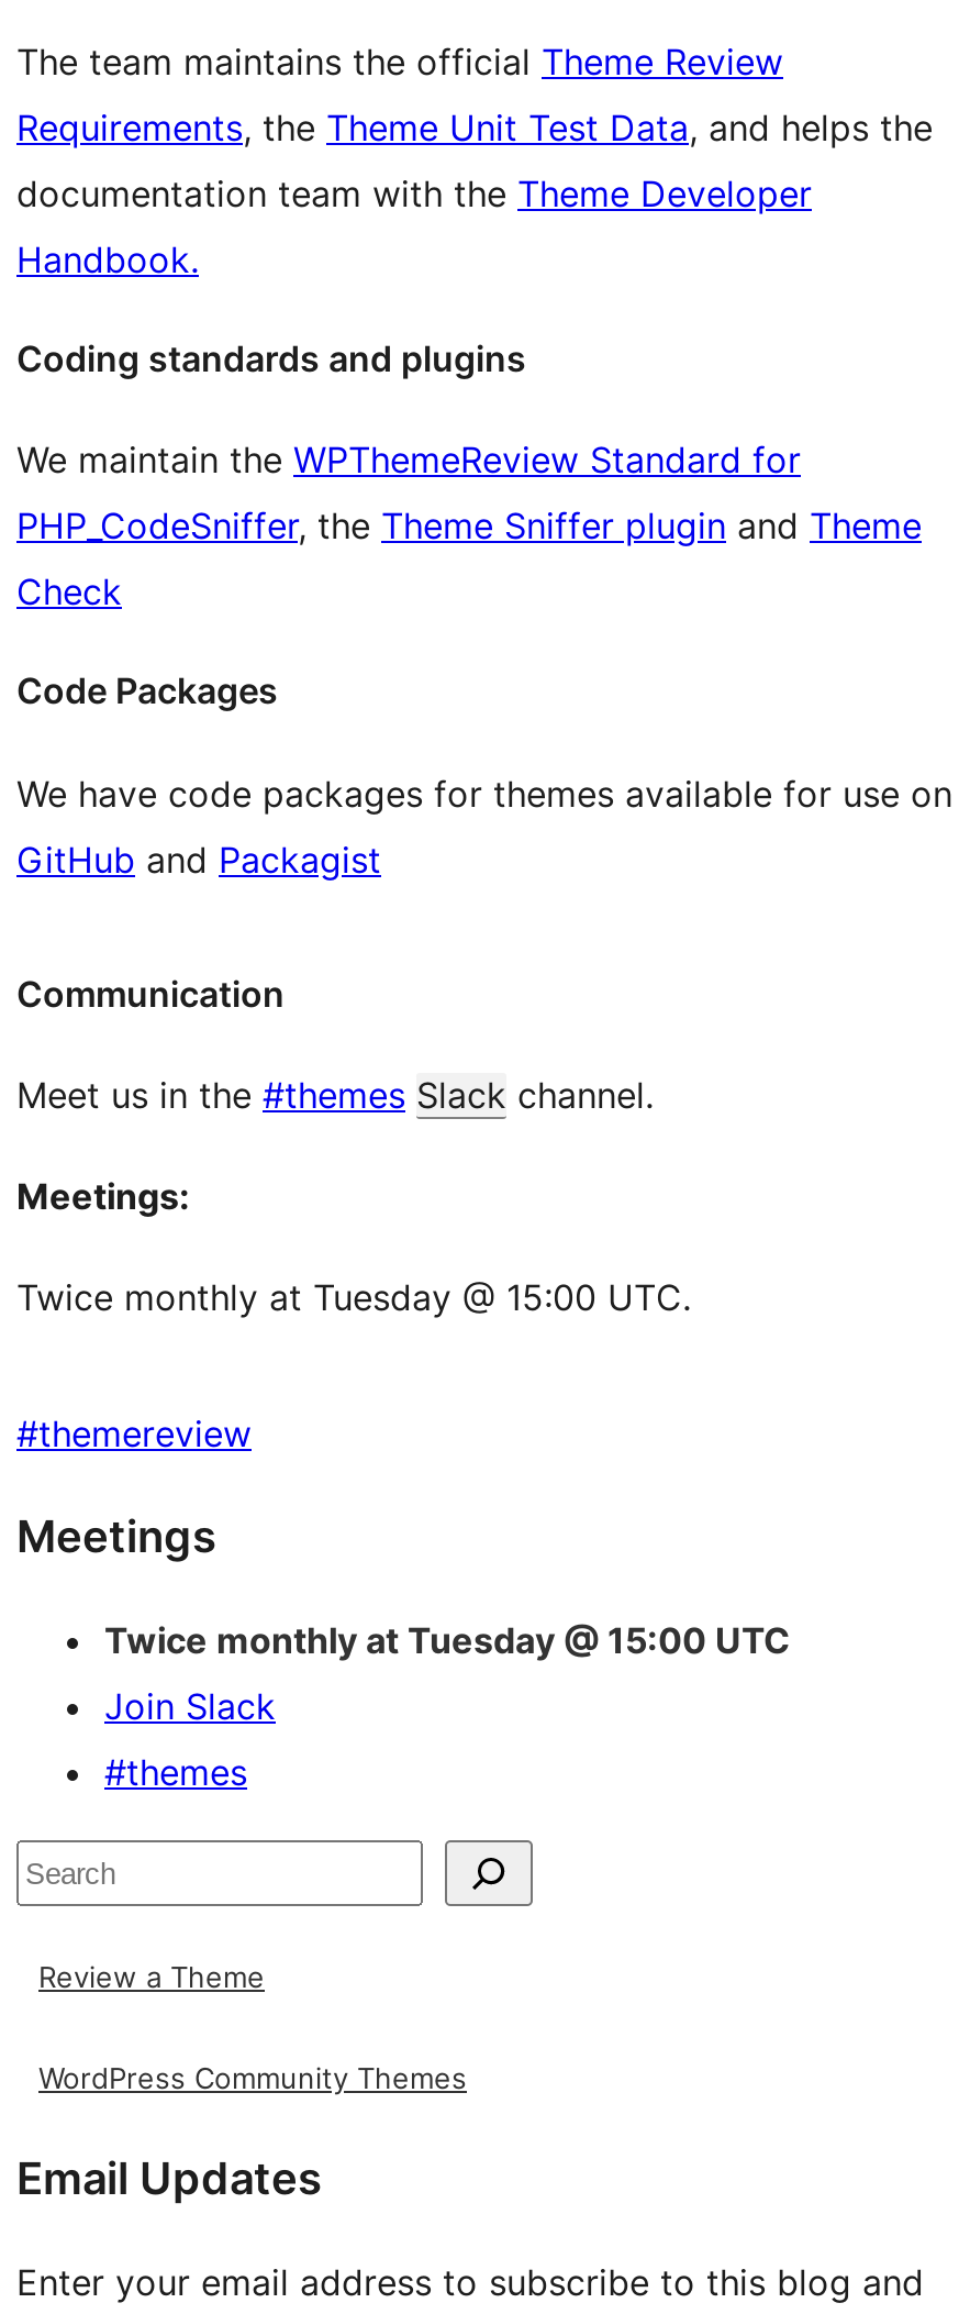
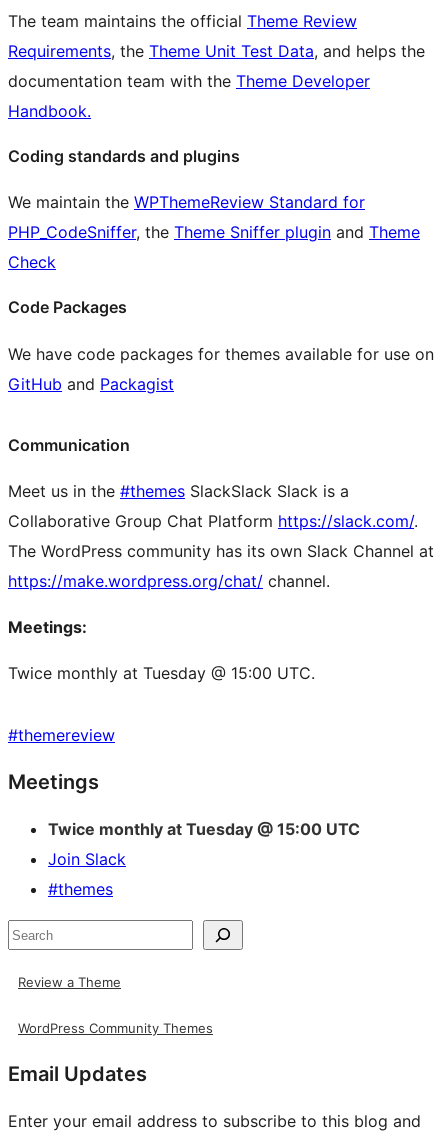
[16,1073,654,1117] Meet us in the #themes Slack channel. -> [8,481,434,591] Meet us in the #themes SlackSlack Slack is a | Collaborative Group Chat Platform https://slack.com/. | The WordPress community has its own Slack Channel at | https://make.wordpress.org/chat/ channel.

